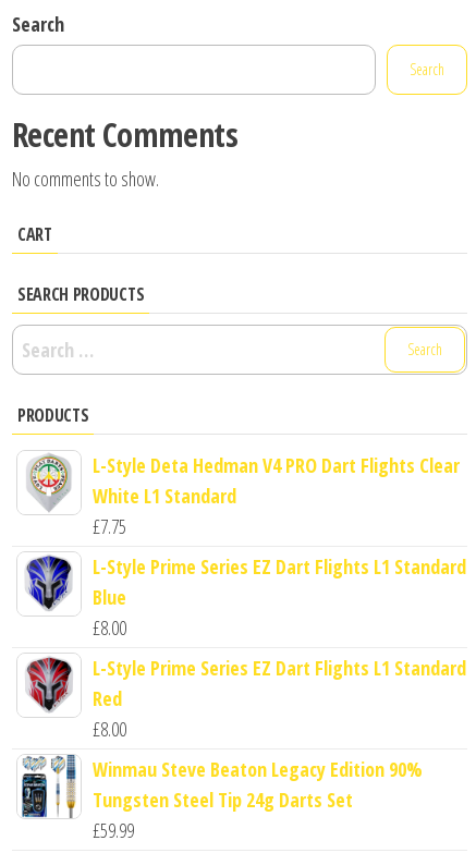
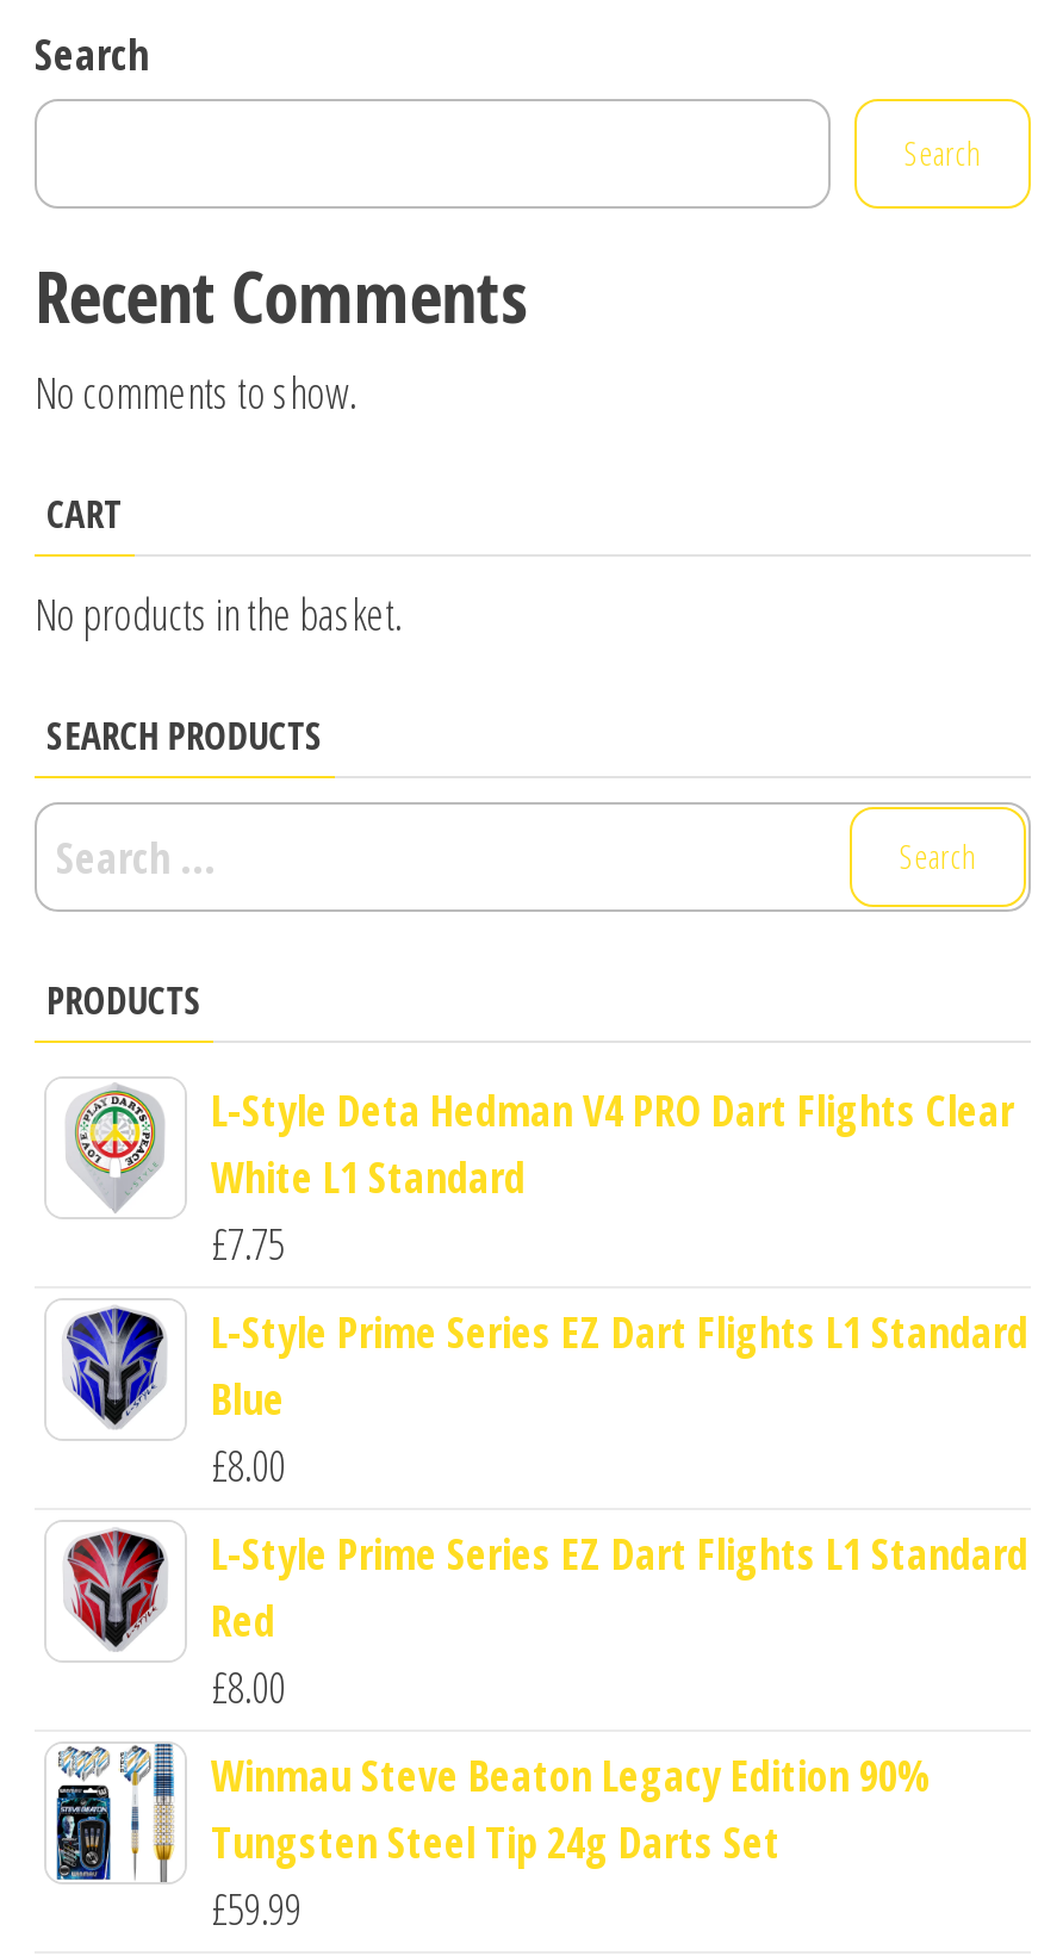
none -> [35,586,402,644] No products in the basket.

